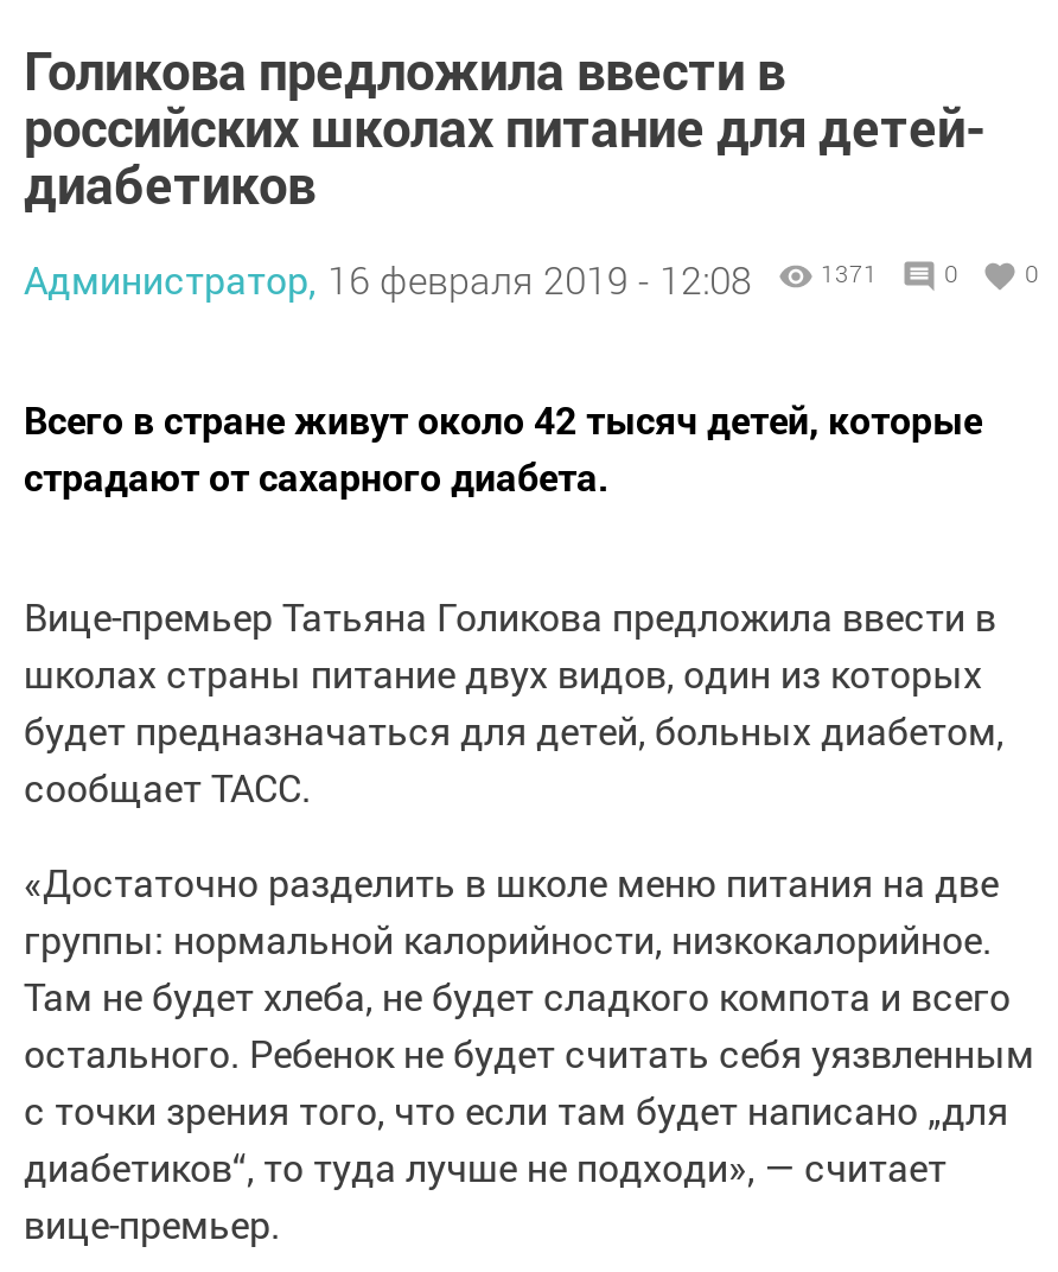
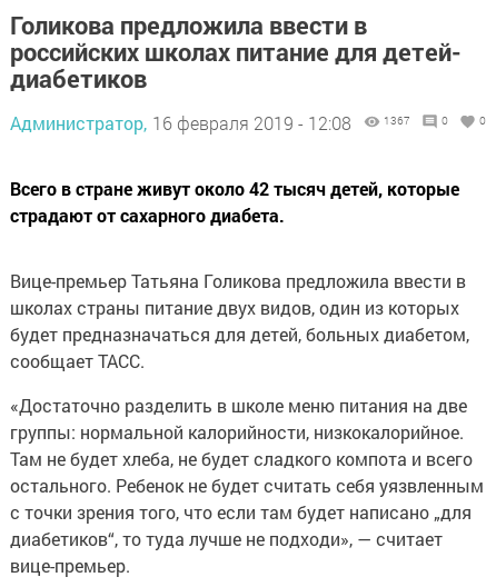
[821,259,878,290] 1371 -> [384,114,410,128] 1367

